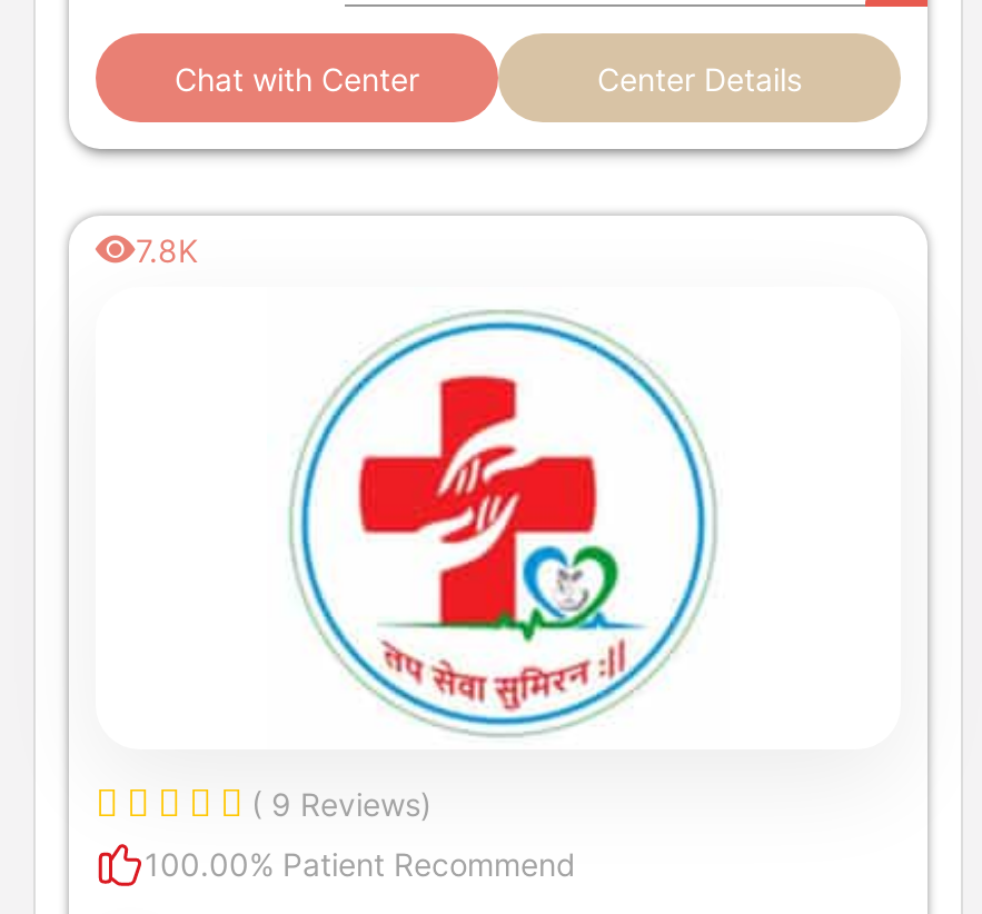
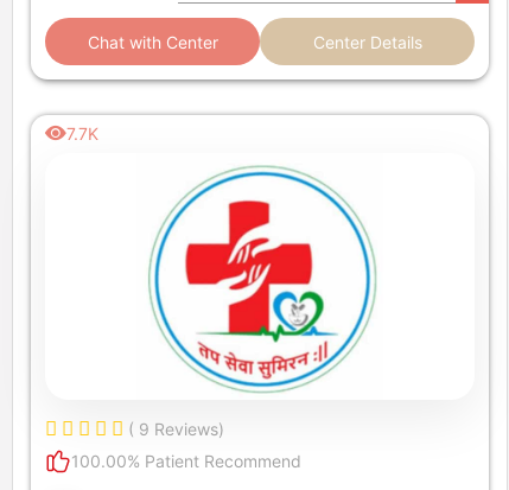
[136,231,198,269] 7.8K -> [66,123,98,144] 7.7K

